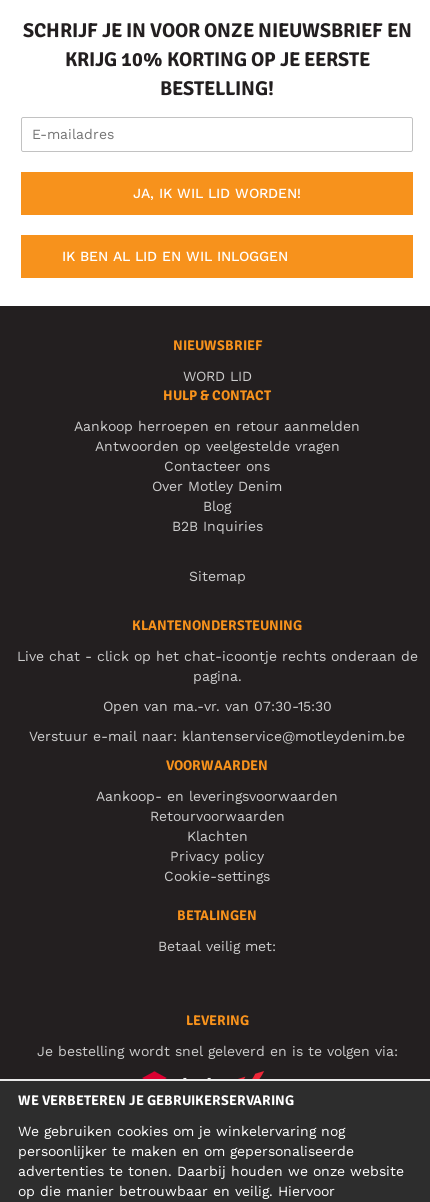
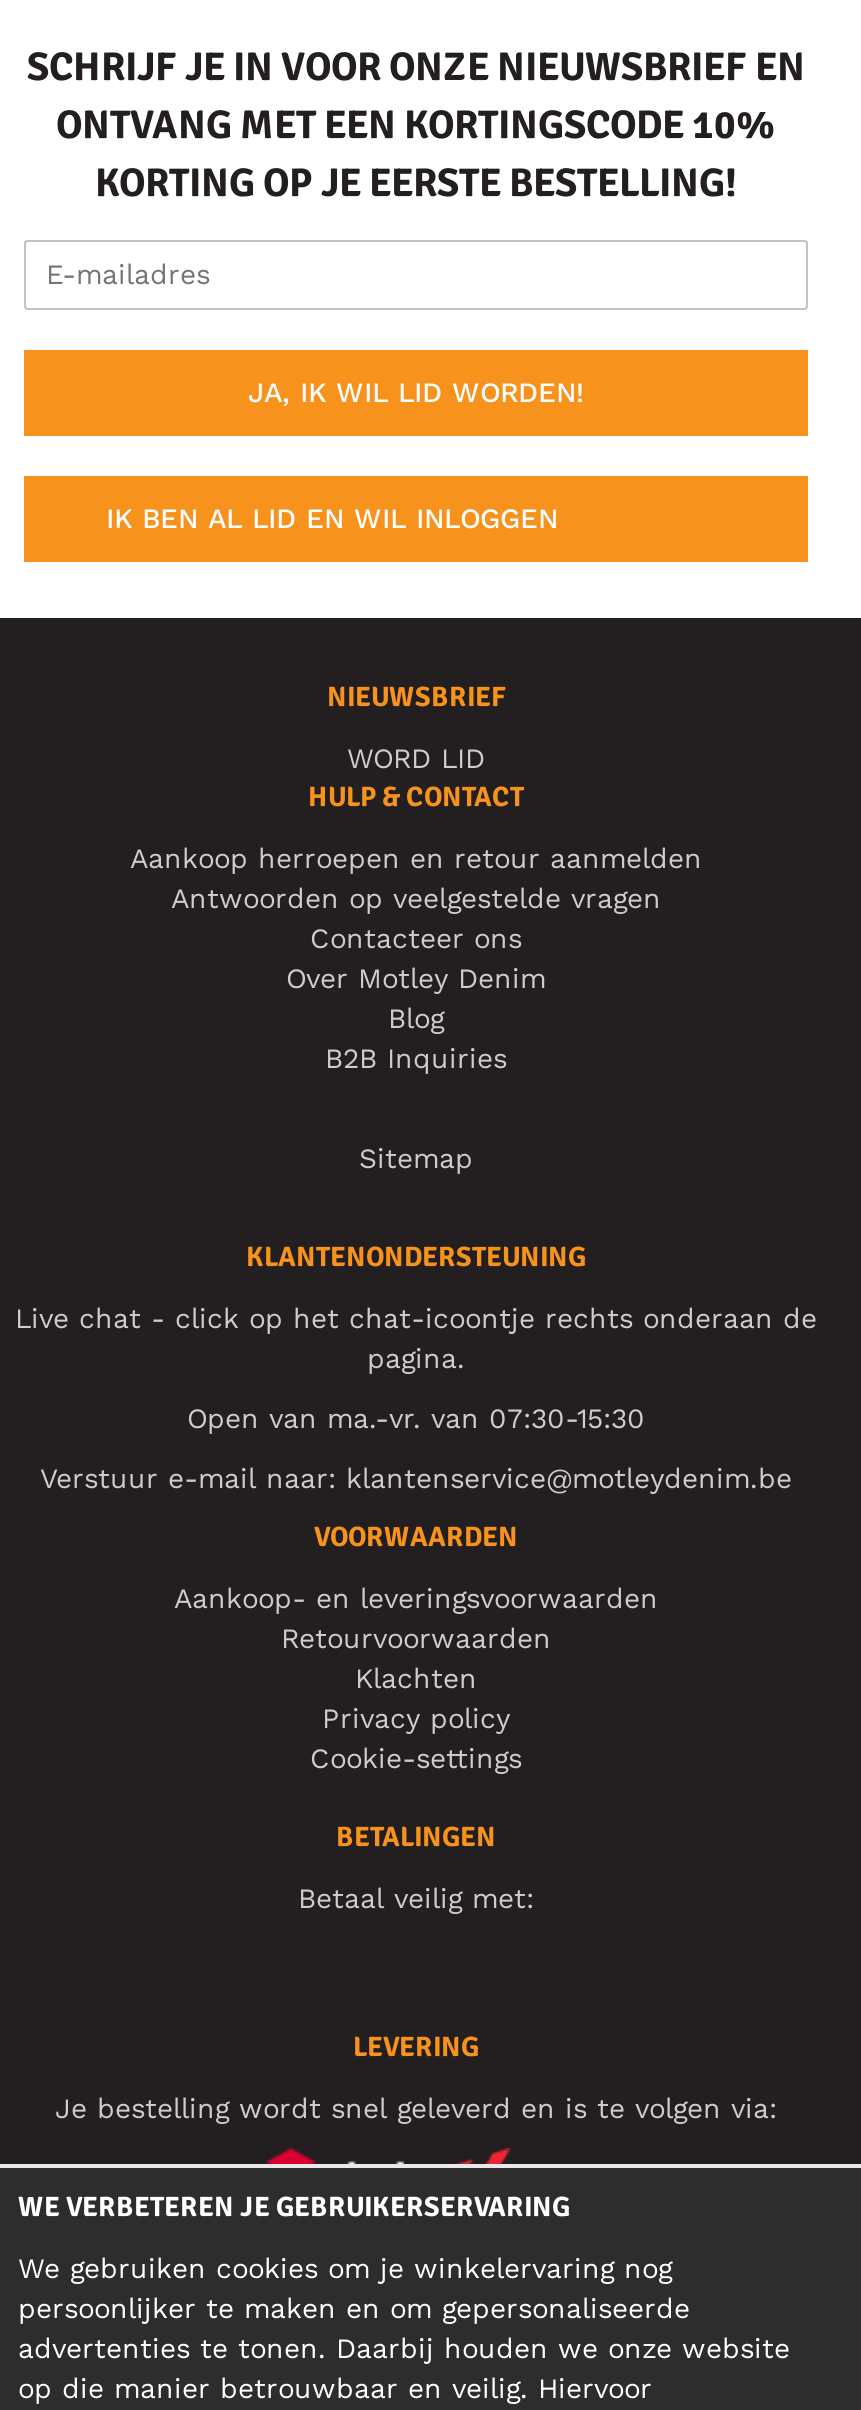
[64,47,369,101] KRIJG 10% KORTING OP JE EERSTE | BESTELLING! -> [56,101,776,209] ONTVANG MET EEN KORTINGSCODE 10% | KORTING OP JE EERSTE BESTELLING!

